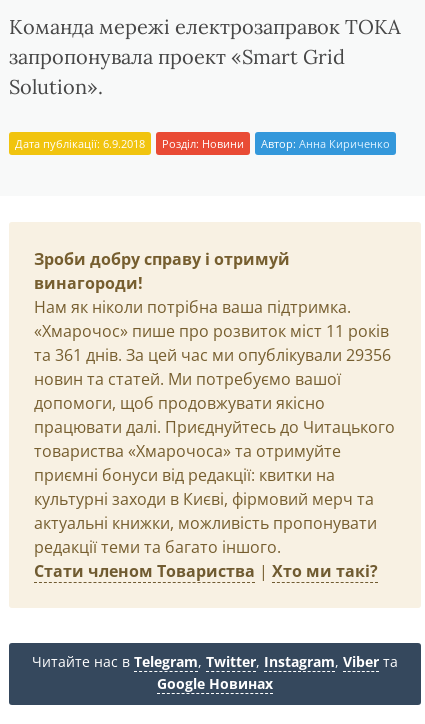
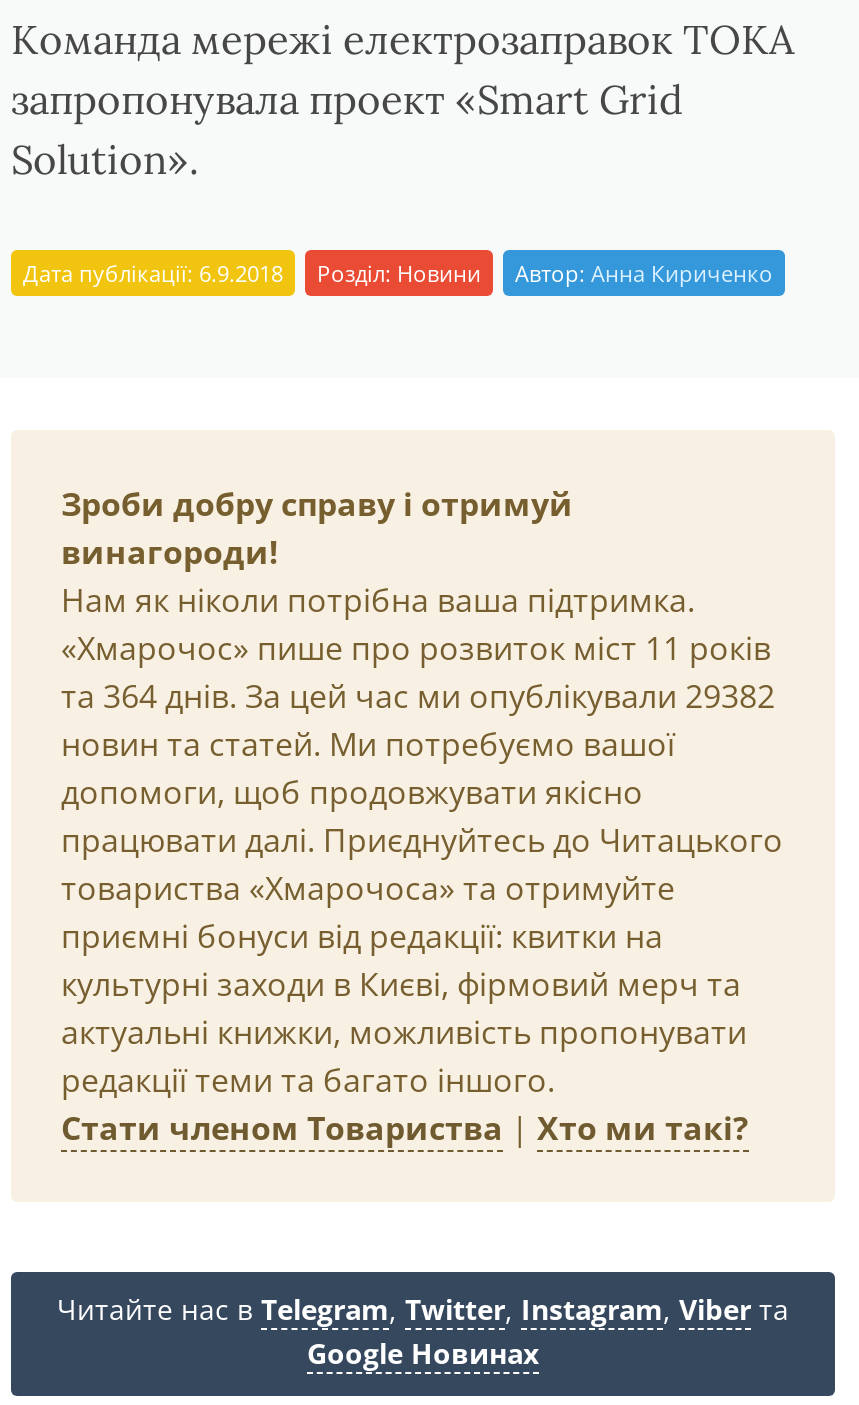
[34,344,391,366] та 361 днів. За цей час ми опублікували 29356 -> [61,674,775,718] та 364 днів. За цей час ми опублікували 29382

